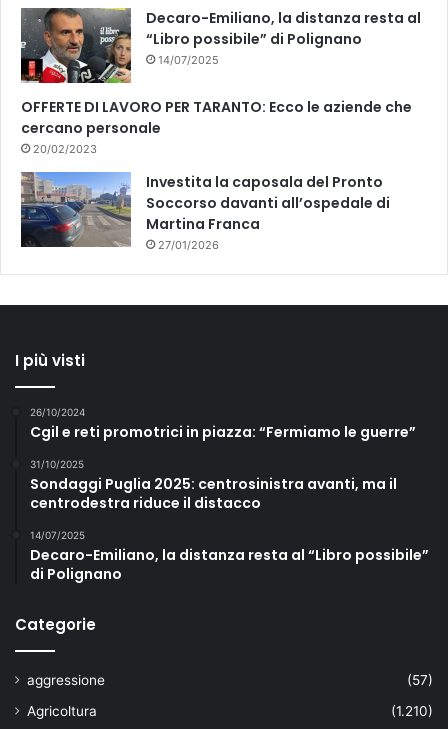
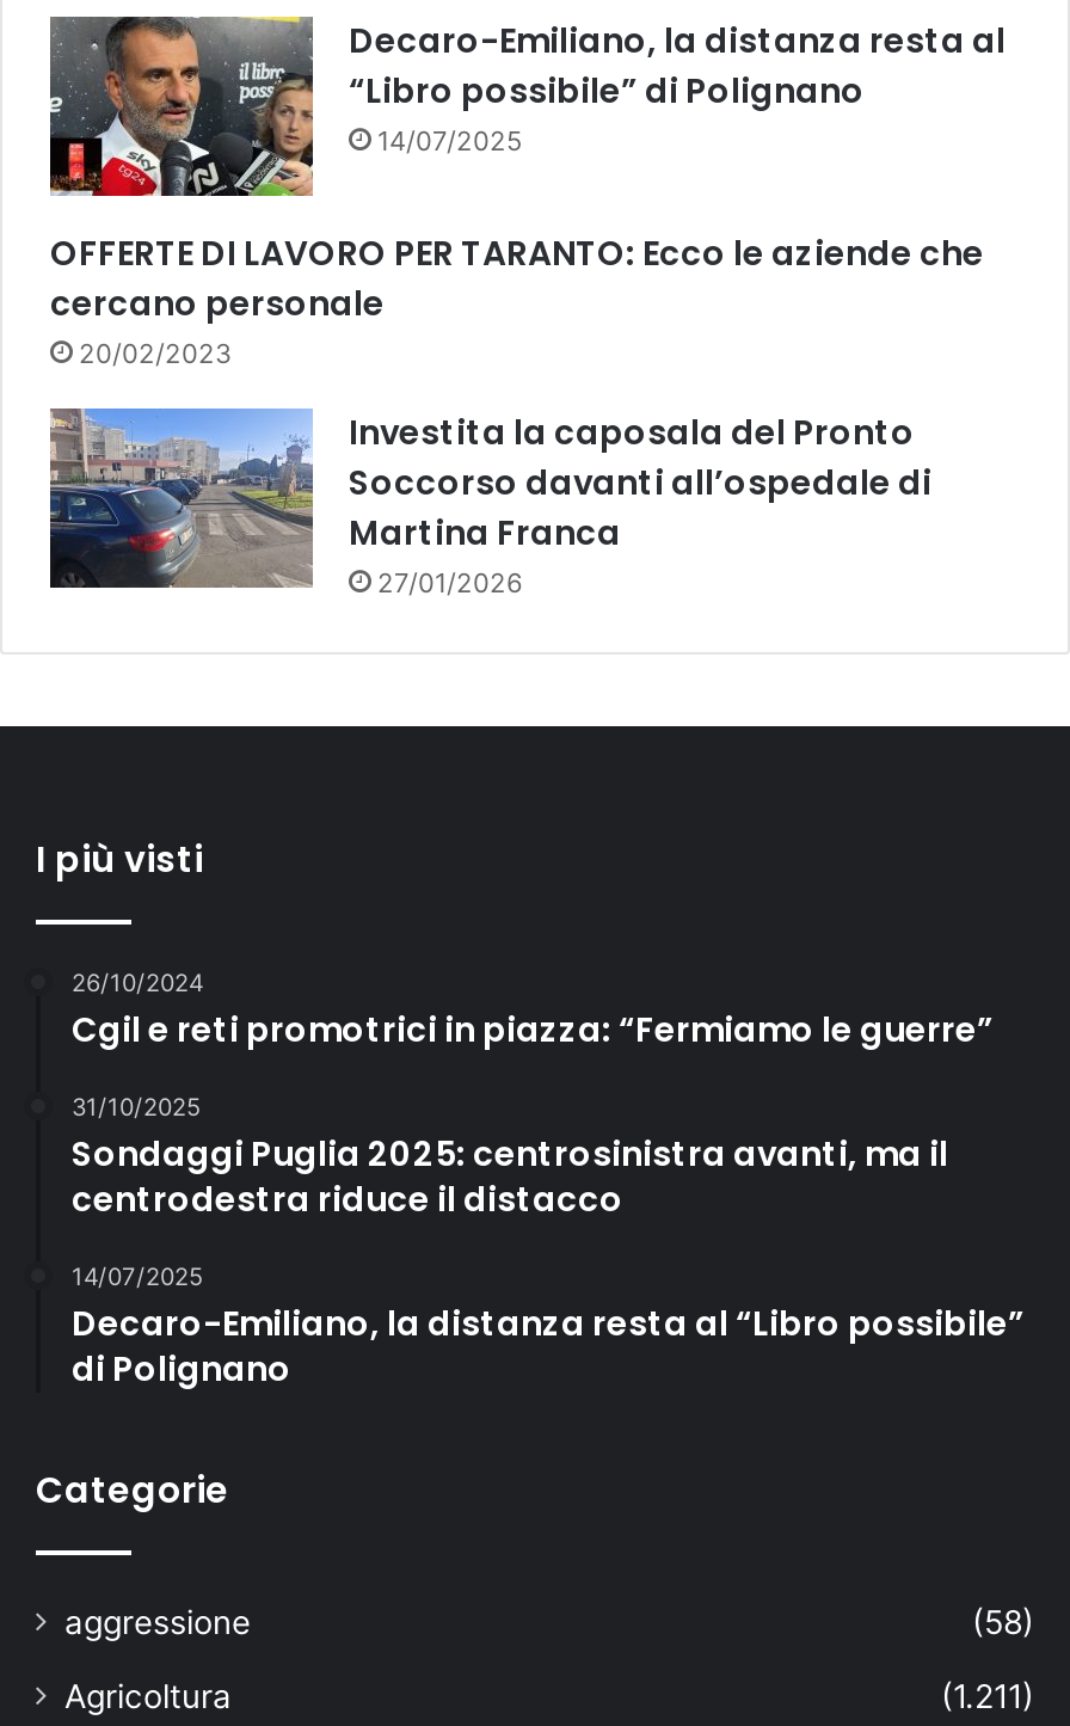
[407,672,433,688] (57) -> [972,1602,1034,1641] (58)
[391,703,433,719] (1.210) -> [941,1677,1034,1715] (1.211)

